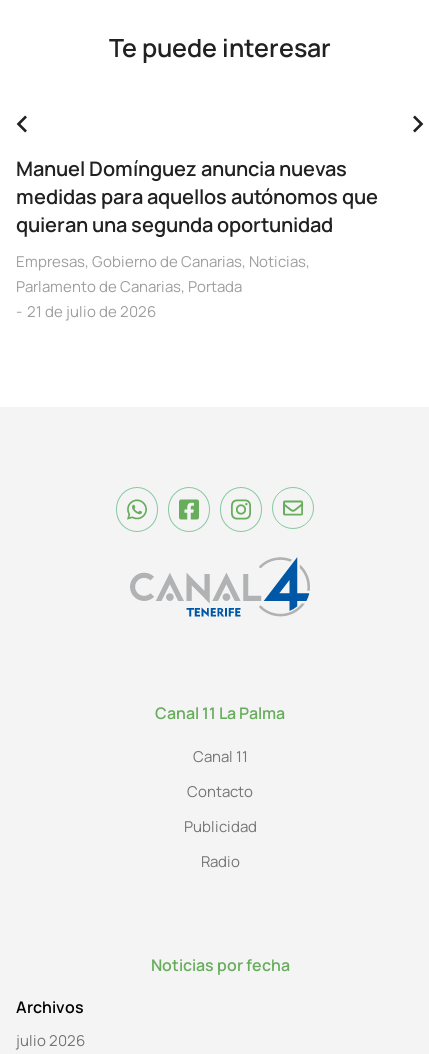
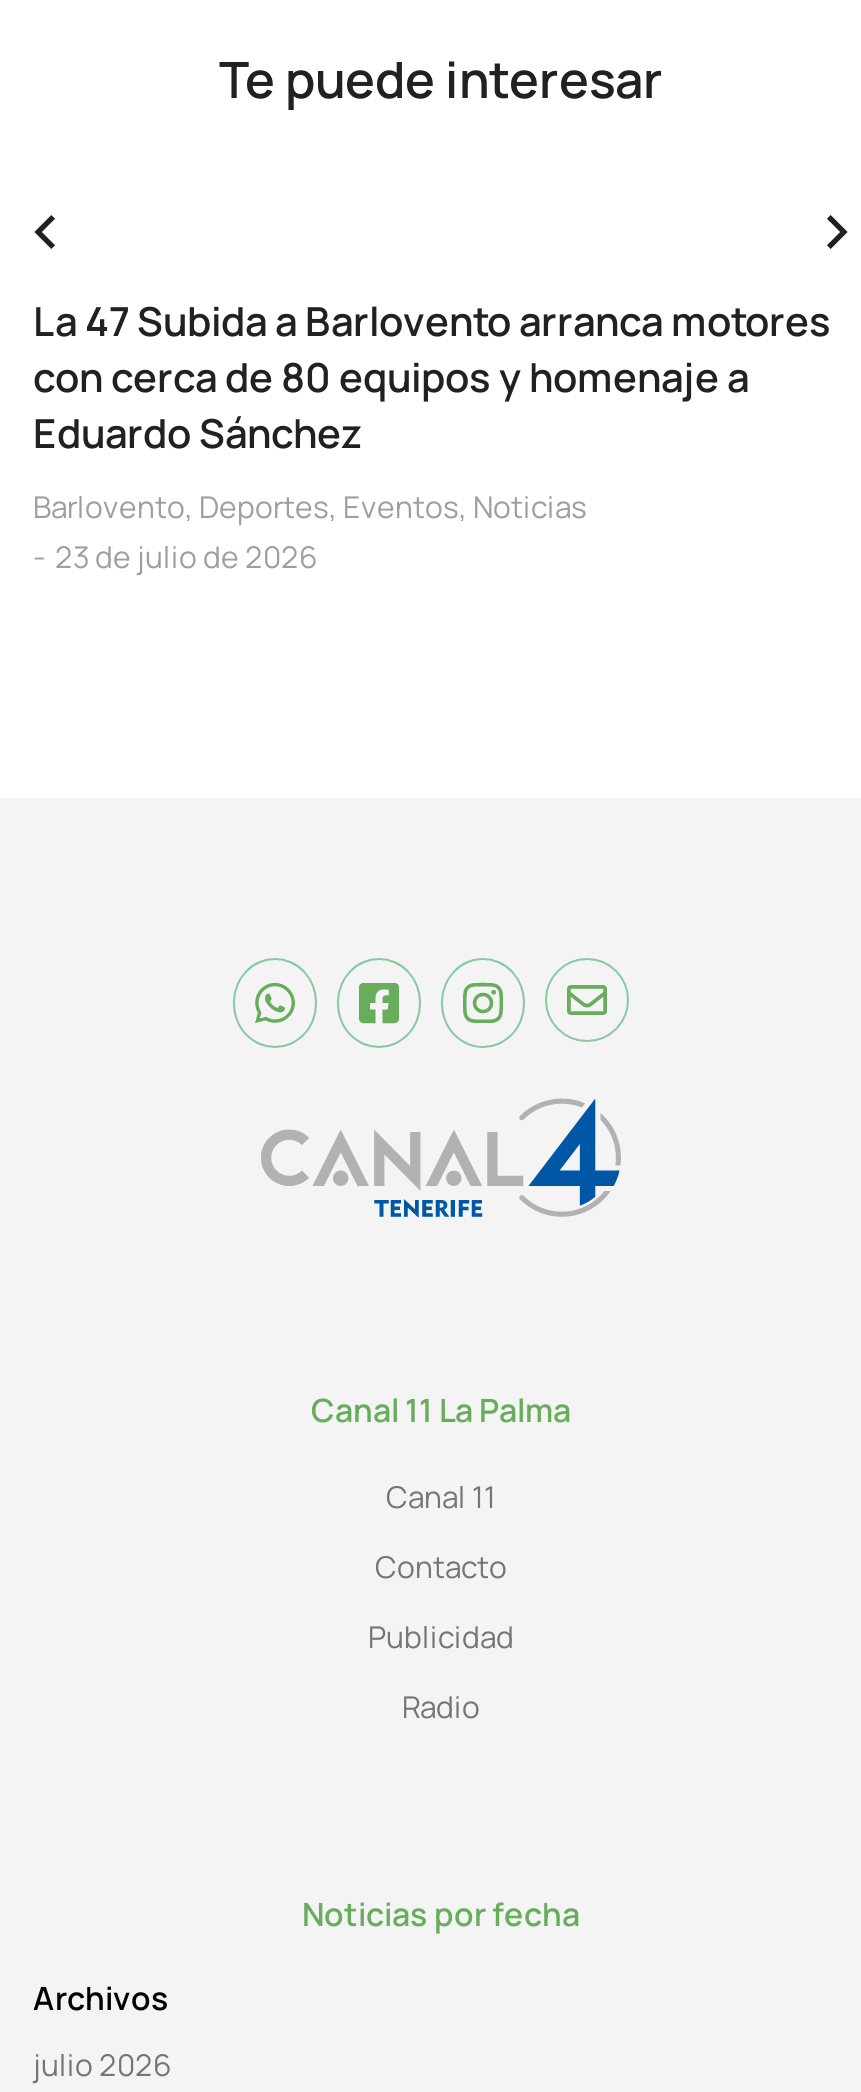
[16,155,378,238] Manuel Domínguez anuncia nuevas | medidas para aquellos autónomos que | quieran una segunda oportunidad -> [33,294,831,460] La 47 Subida a Barlovento arranca motores | con cerca de 80 equipos y homenaje a | Eduardo Sánchez
[16,251,310,322] Empresas, Gobierno de Canarias, Noticias, | Parlamento de Canarias, Portada | 21 de julio de 2026 -> [33,486,587,578] Barlovento, Deportes, Eventos, Noticias | 23 de julio de 2026

